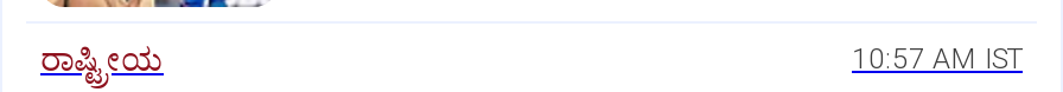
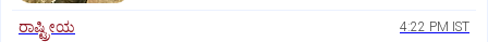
[852,43,1023,76] 10:57 AM IST -> [400,19,469,35] 4:22 PM IST

